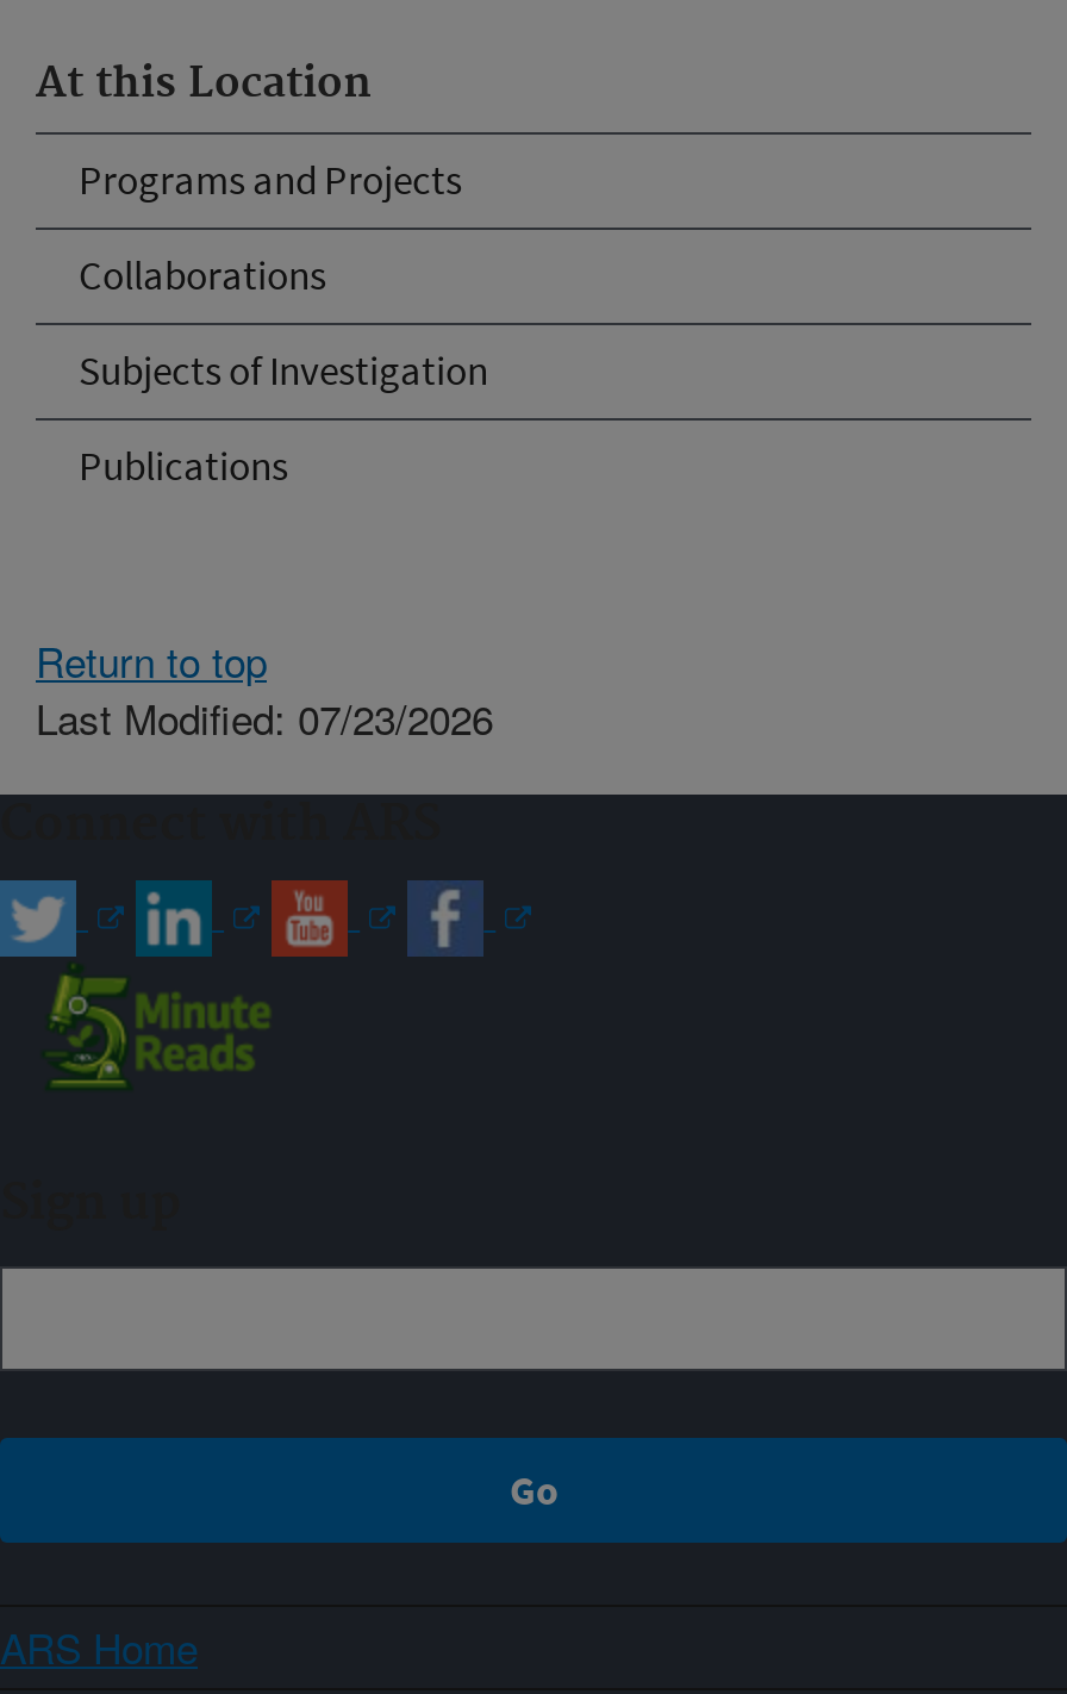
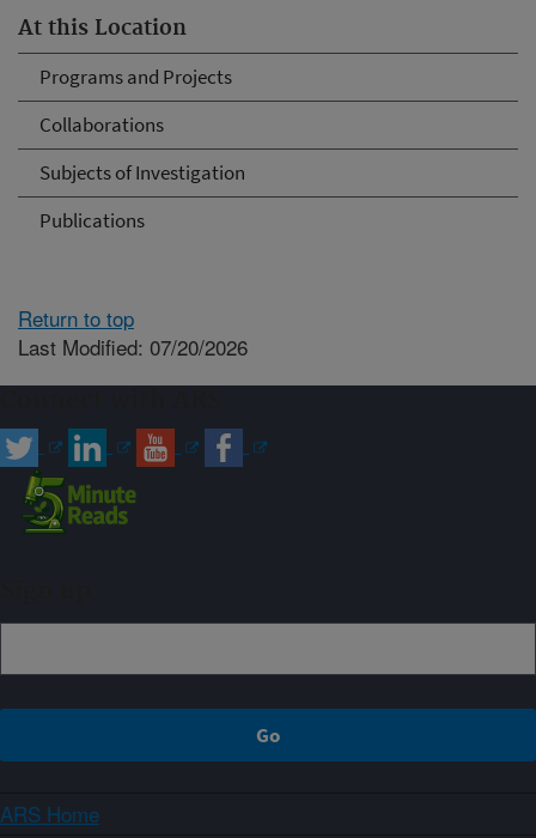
[36,686,493,746] Last Modified: 07/23/2026 -> [18,331,248,361] Last Modified: 07/20/2026

